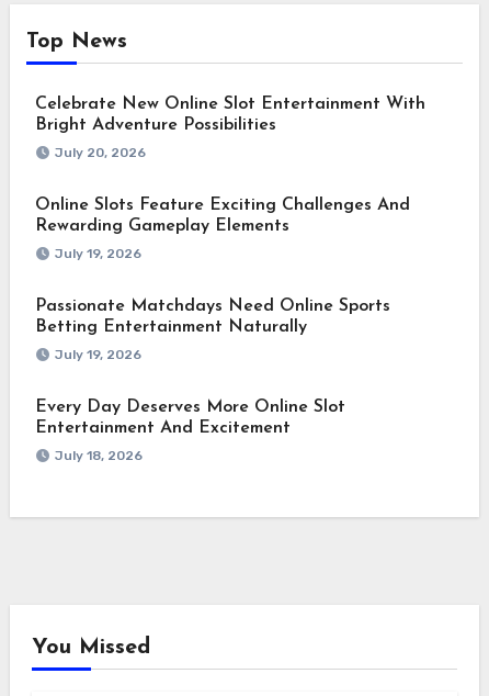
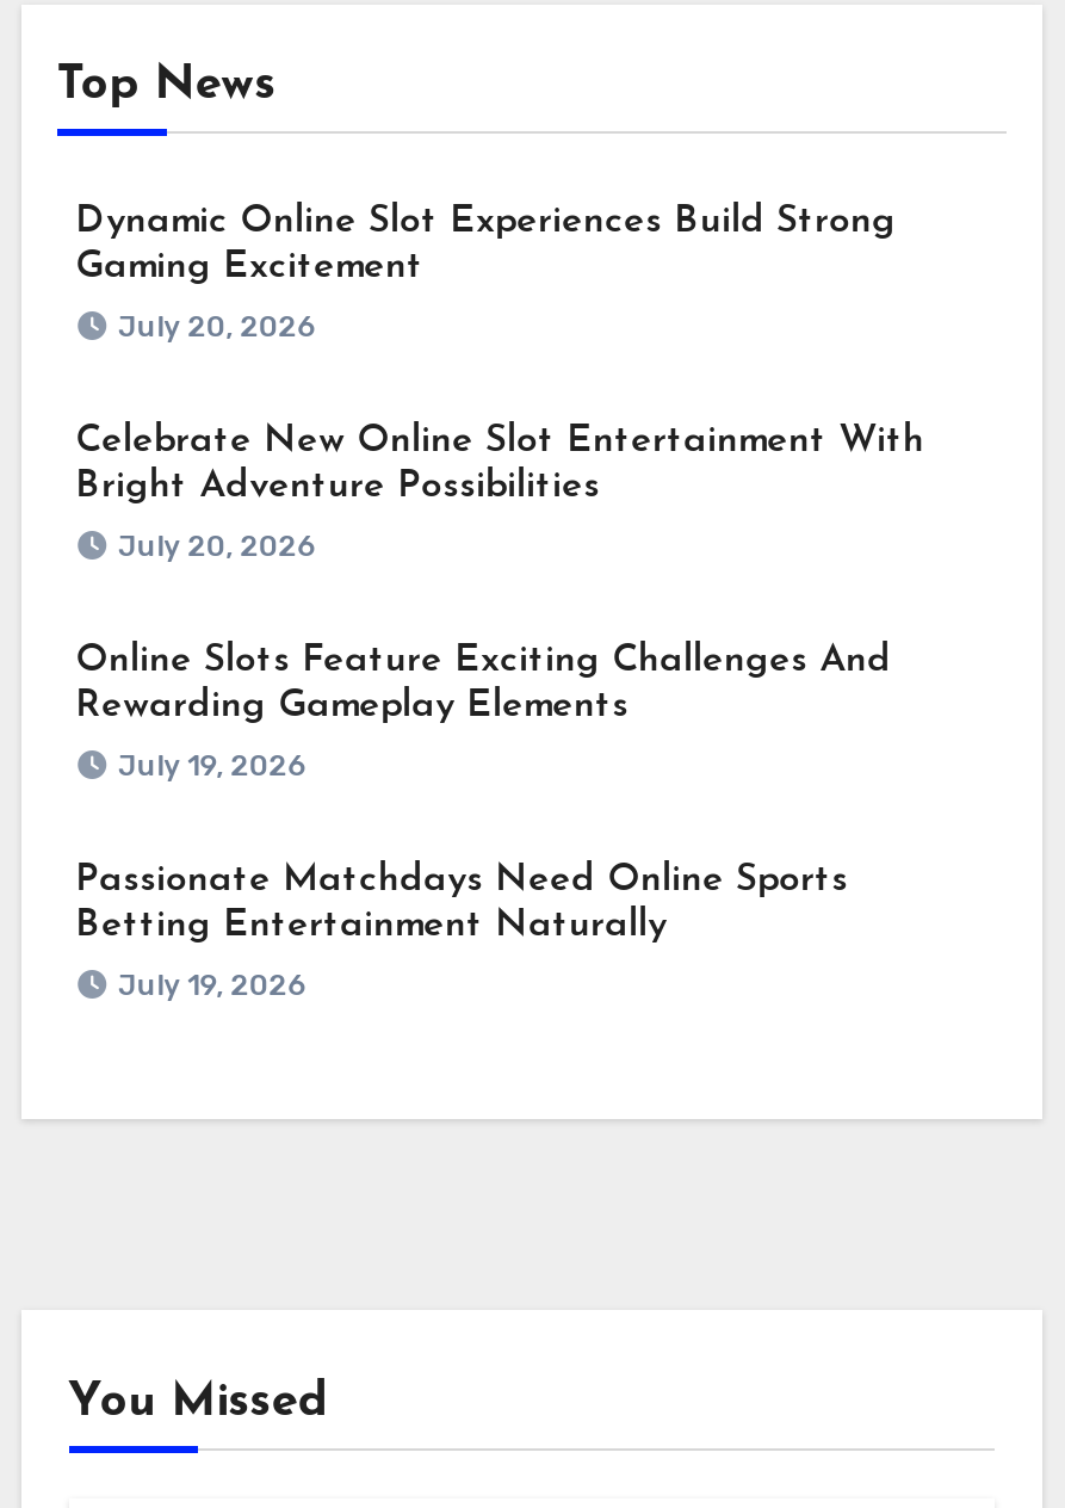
none -> [75,204,896,344] Dynamic Online Slot Experiences Build Strong | Gaming Excitement | July 20, 2026
moved [35,96,425,363] -> [75,423,925,1003]: Celebrate New Online Slot Entertainment With | Bright Adventure Possibilities | July 20, 2026 | ... | Betting Entertainment Naturally | July 19, 2026
[35,399,345,464] Every Day Deserves More Online Slot | Entertainment And Excitement | July 18, 2026 -> none

